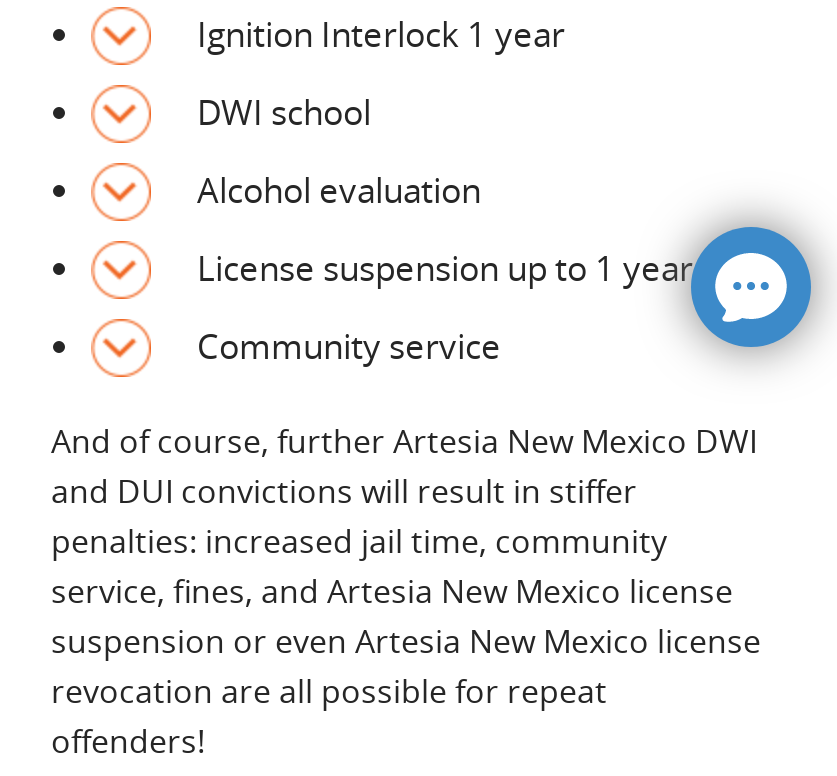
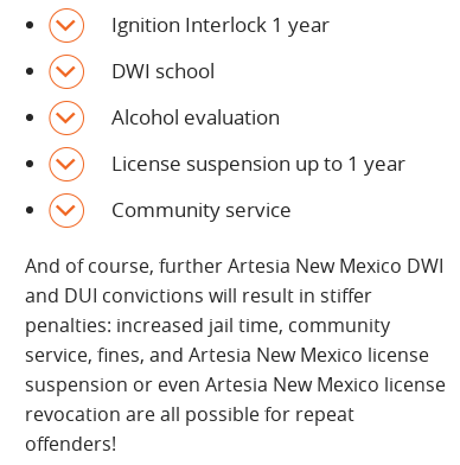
[667,203,831,371] [image] -> none

